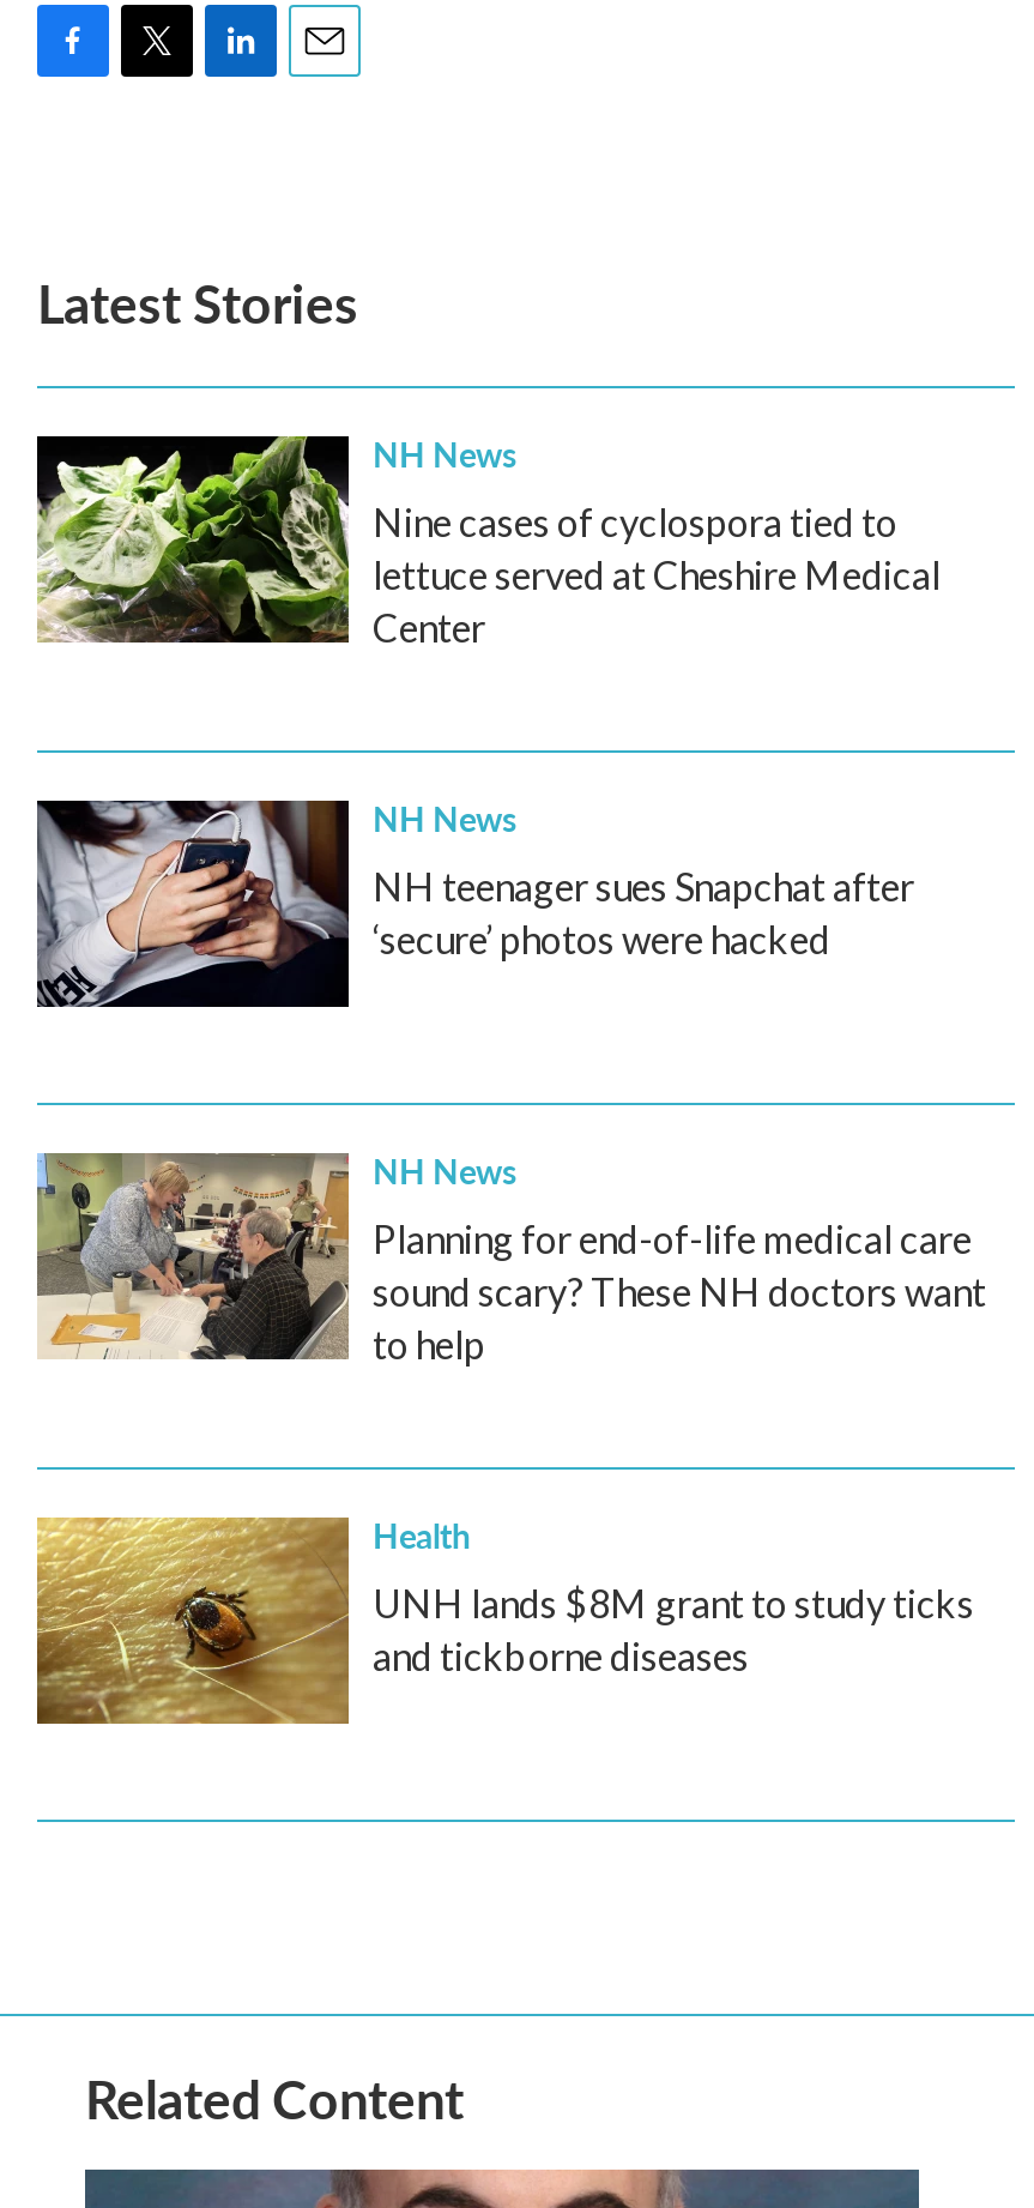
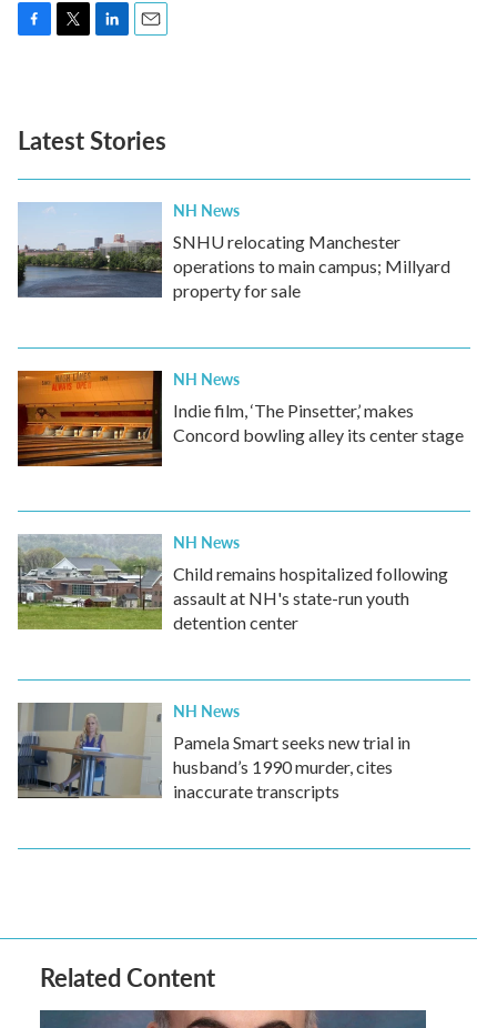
[35,434,941,650] [image] | Nine cases of cyclospora tied to | lettuce served at Cheshire Medical | Center -> [17,202,450,301] [image] | SNHU relocating Manchester | operations to main campus; Millyard | property for sale
[35,798,914,1009] [image] | NH teenager sues Snapchat after | ‘secure’ photos were hacked -> [17,370,464,467] [image] | Indie film, ‘The Pinsetter,’ makes | Concord bowling alley its center stage
[37,1153,986,1367] [image] | Planning for end-of-life medical care | sound scary? These NH doctors want | to help -> [18,535,448,633] [image] | Child remains hospitalized following | assault at NH's state-run youth | detention center
[37,1510,974,1726] [image] | Health | UNH lands $8M grant to study ticks | and tickborne diseases -> [17,699,410,802] [image] | NH News | Pamela Smart seeks new trial in | husband’s 1990 murder, cites | inaccurate transcripts

